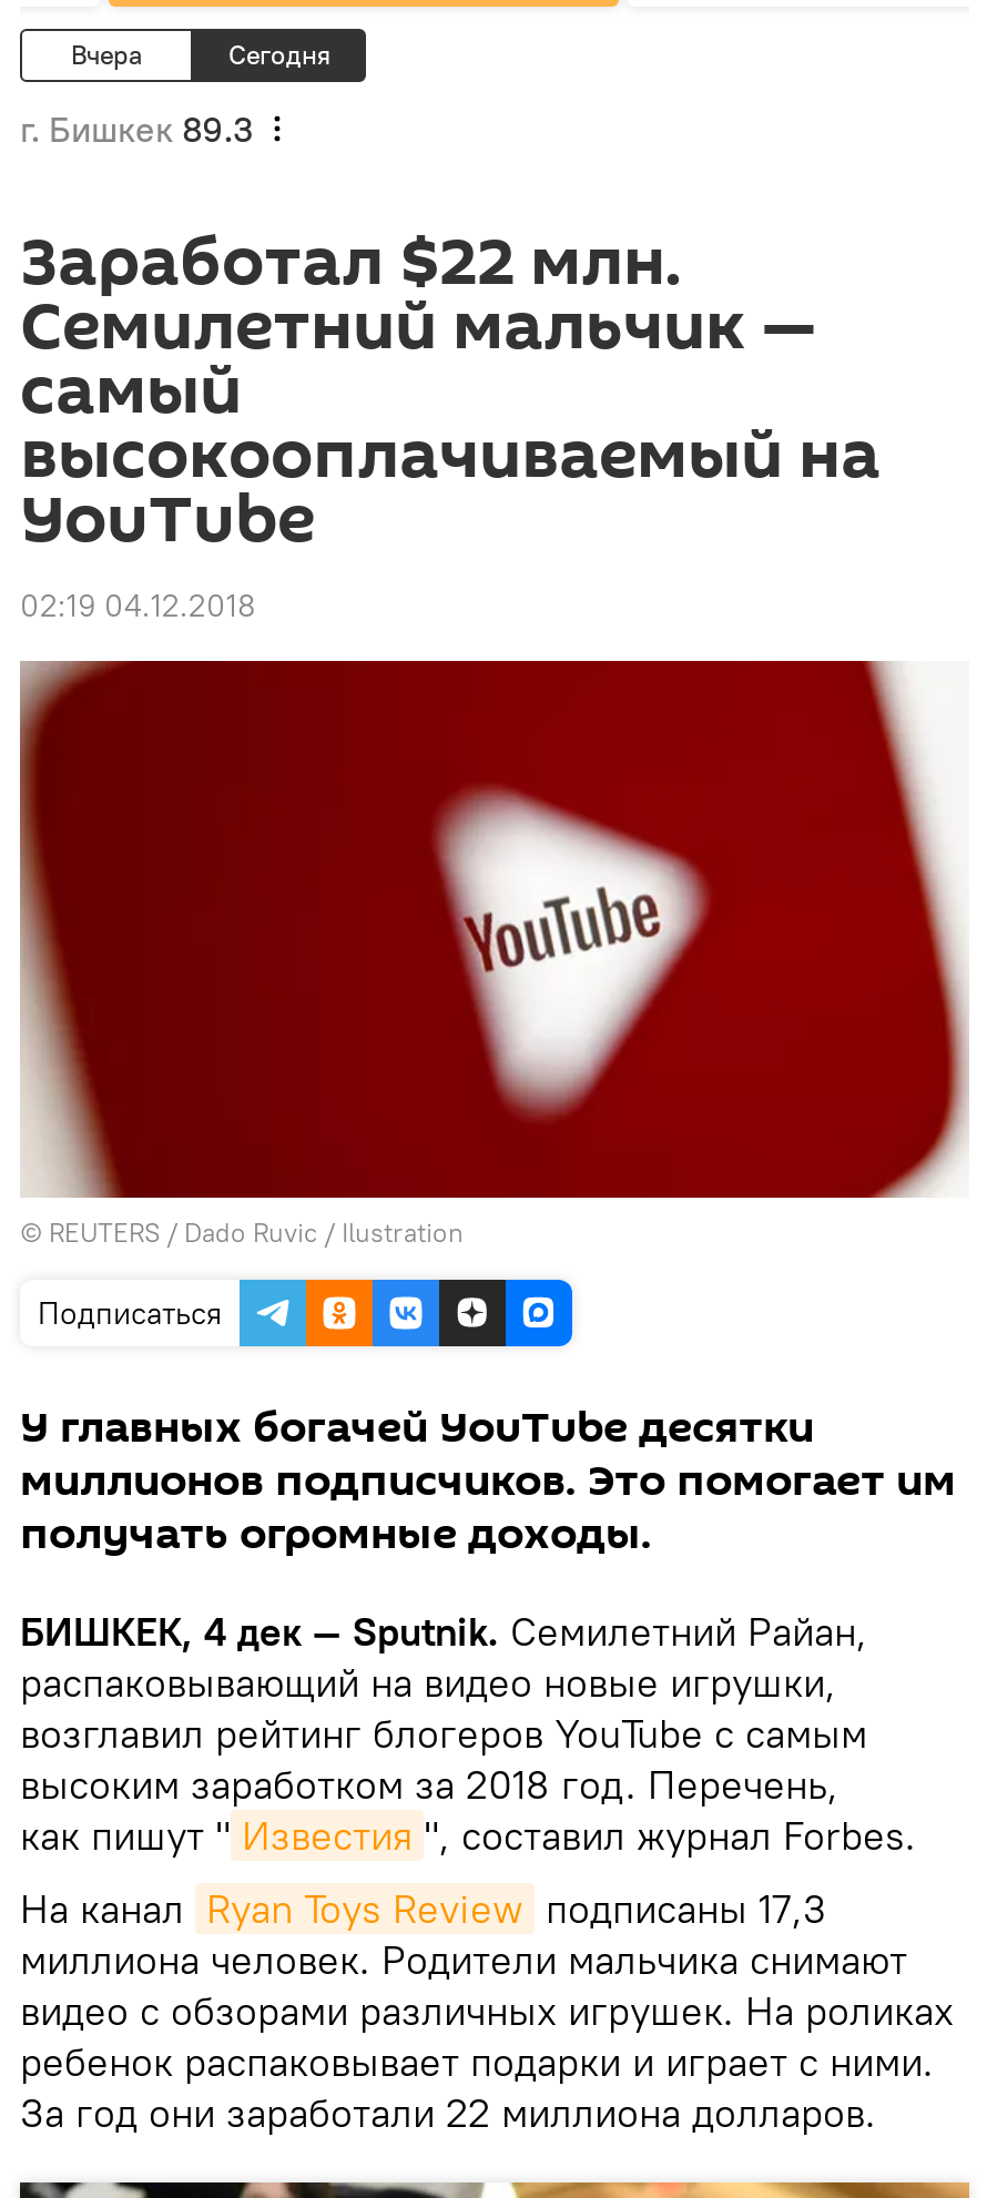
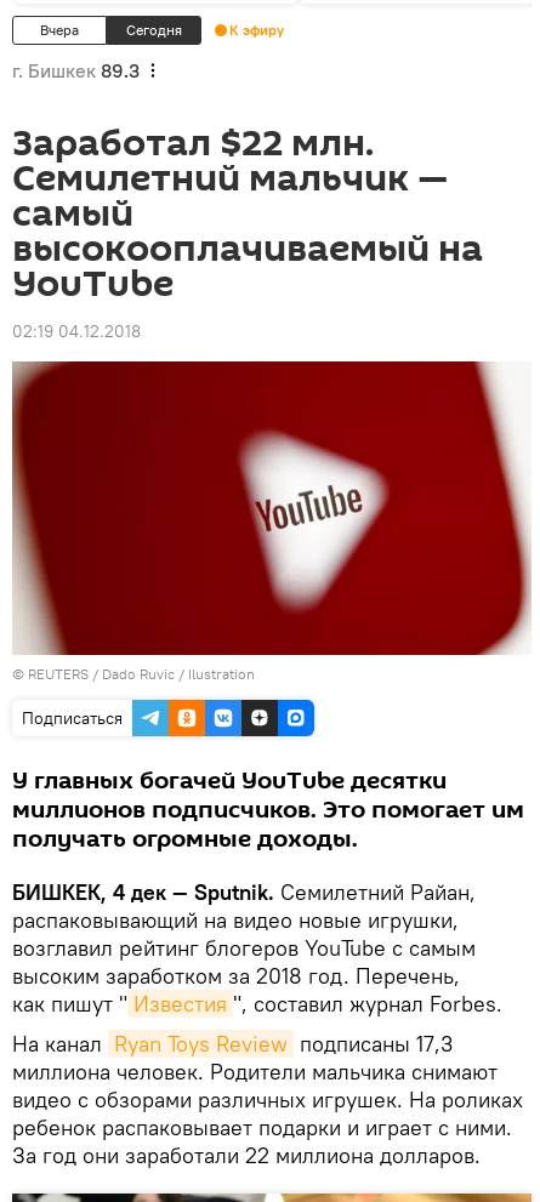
none -> [229,21,284,39] К эфиру

